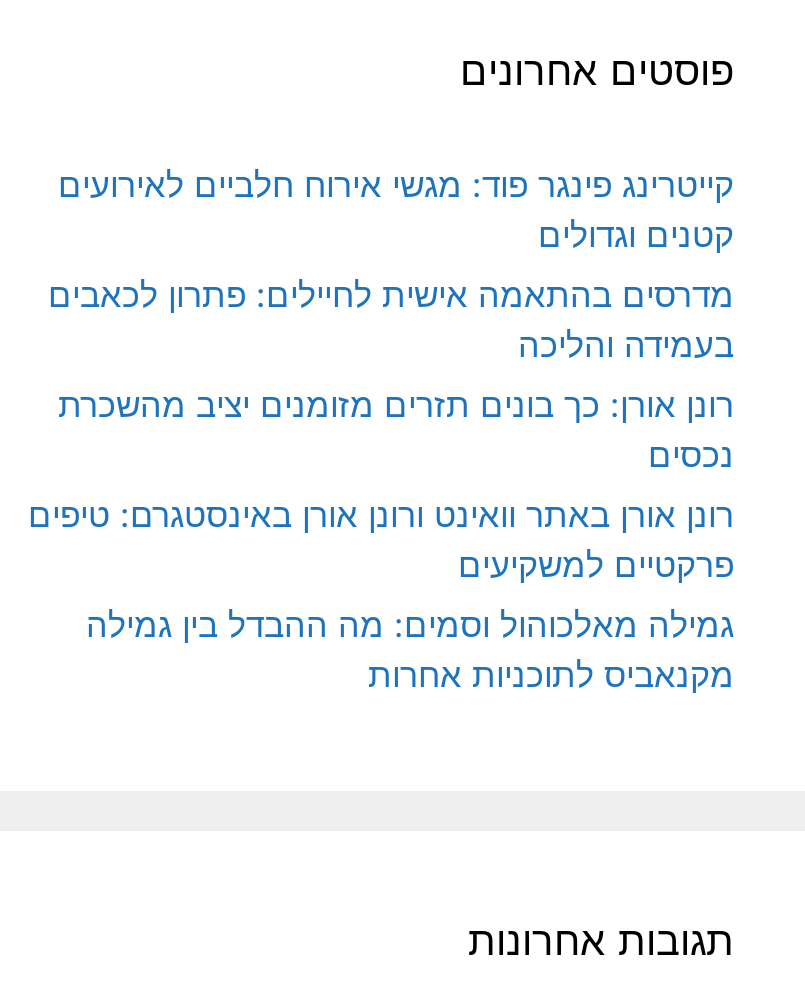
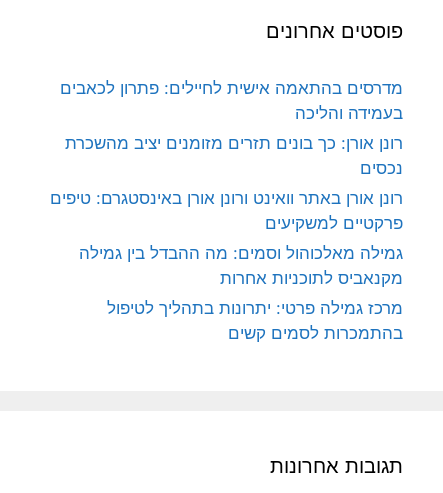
[58,165,734,255] קייטרינג פינגר פוד: מגשי אירוח חלביים לאירועים | קטנים וגדולים -> none
moved [28,275,734,695] -> [50,78,403,288]: מדרסים בהתאמה אישית לחיילים: פתרון לכאבים | בעמידה והליכה | רונן אורן: כך בונים תזרים מזומנים יציב מהשכרת | נכסים | רונן אורן באתר וואינט ורונן אורן באינסטגרם: טיפים | פרקטיים למשקיעים | גמילה מאלכוהול וסמים: מה ההבדל בין גמילה | מקנאביס לתוכניות אחרות
none -> [107,298,403,343] מרכז גמילה פרטי: יתרונות בתהליך לטיפול | בהתמכרות לסמים קשים

